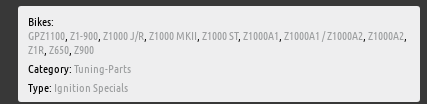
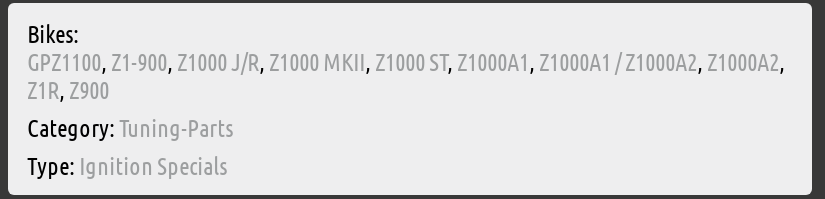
[28,41,94,57] Z1R, Z650, Z900 -> [27,73,109,105] Z1R, Z900

